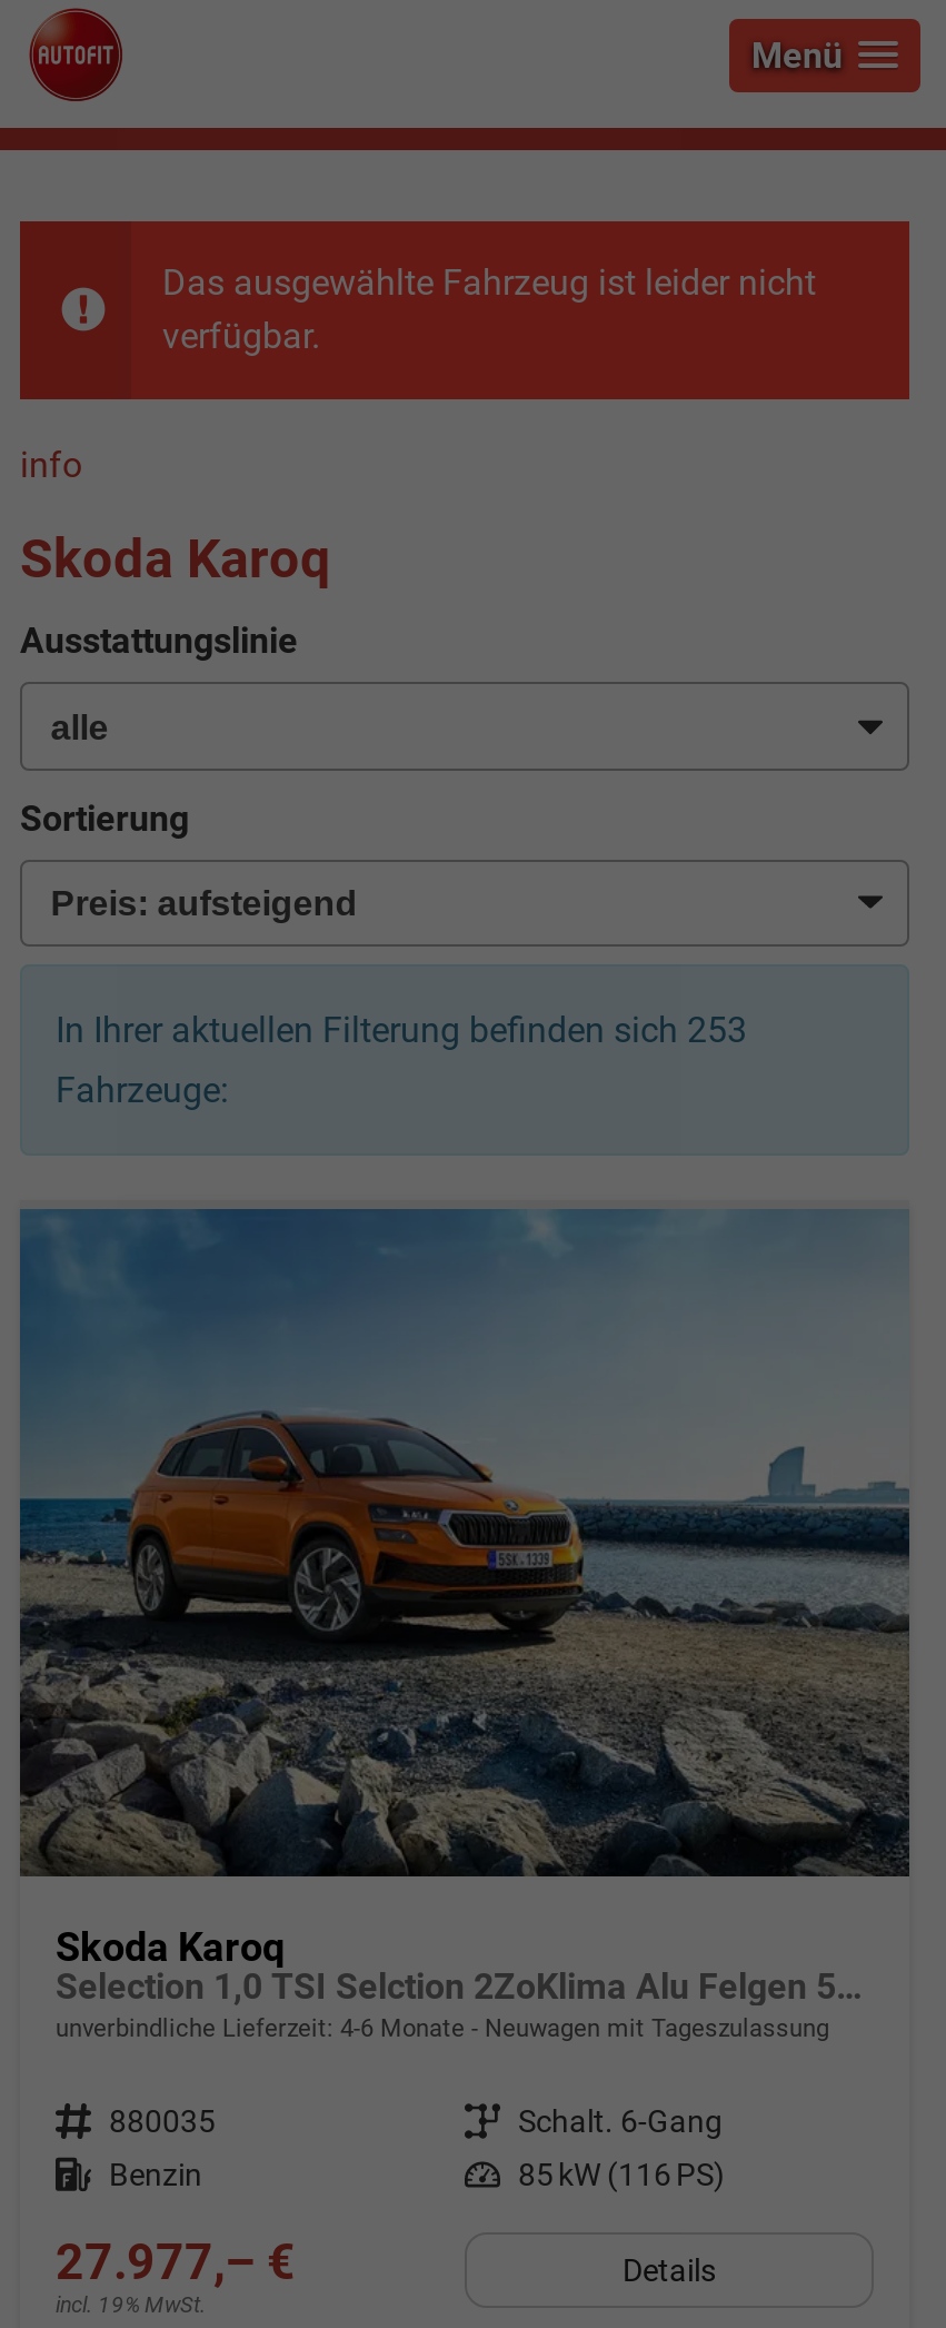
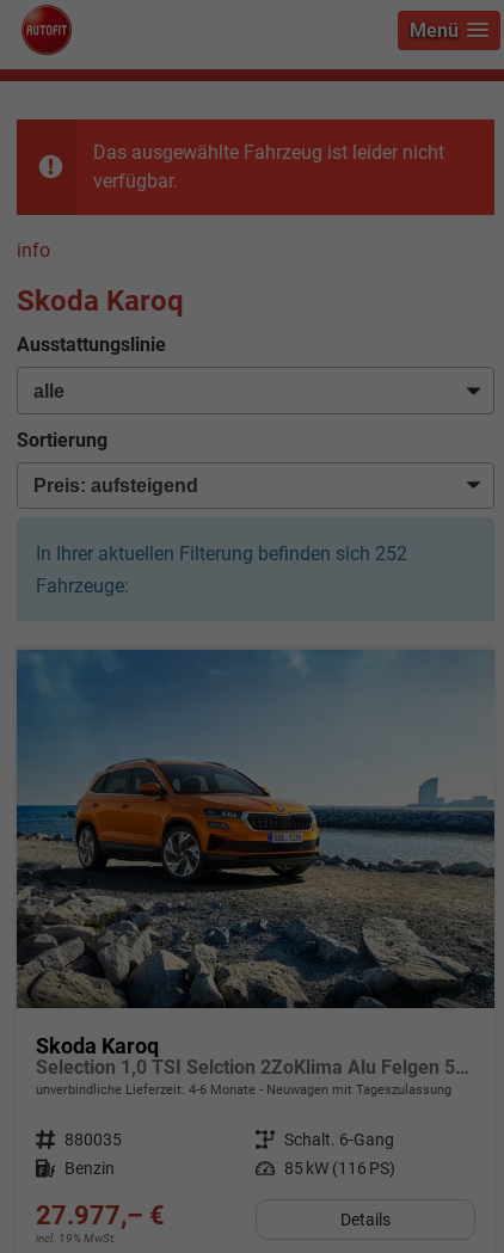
[56,1009,747,1052] In Ihrer aktuellen Filterung befinden sich 253 -> [36,543,407,565] In Ihrer aktuellen Filterung befinden sich 252

